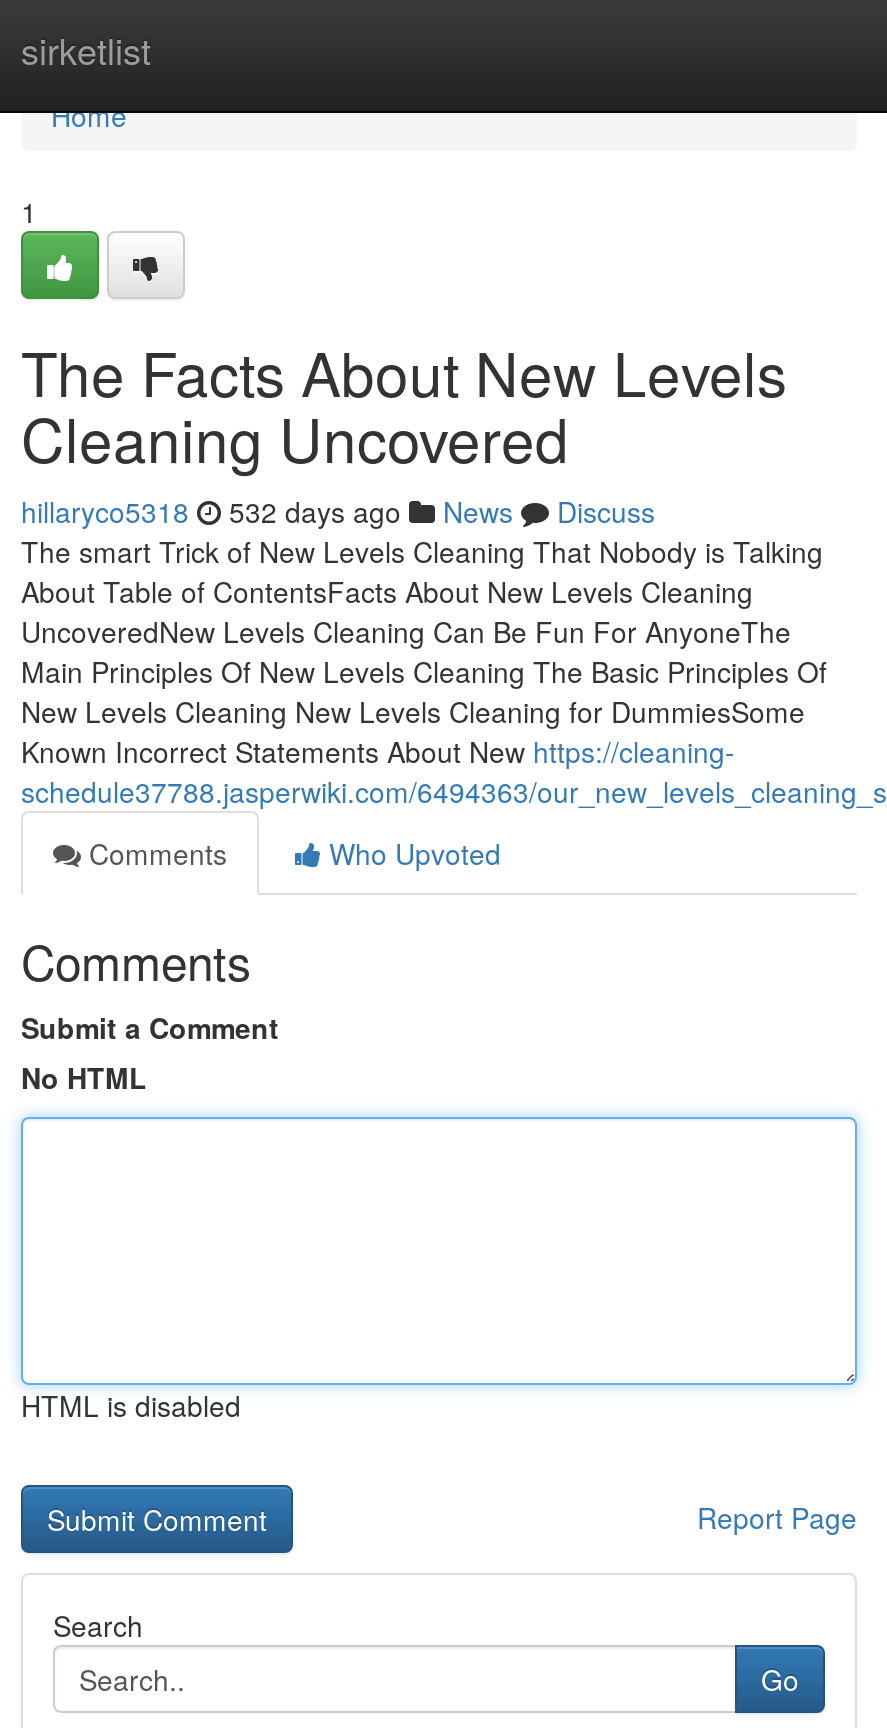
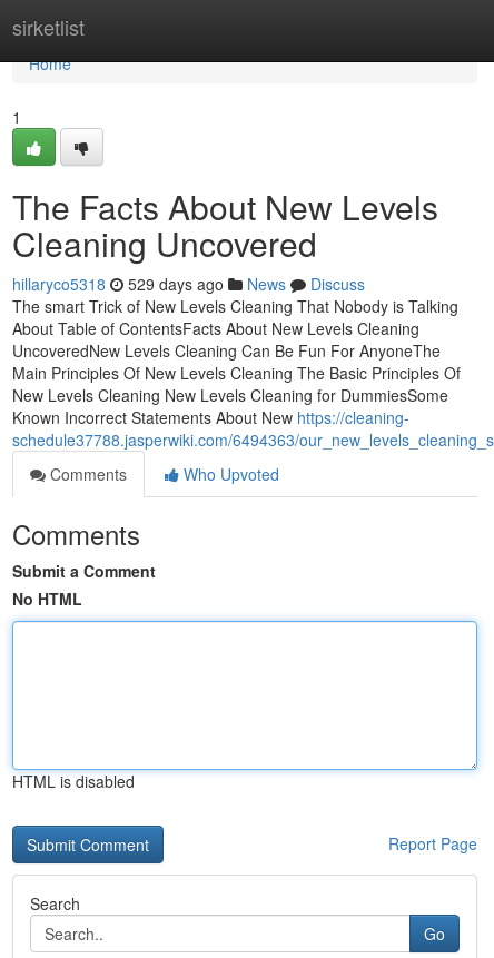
[21,491,655,531] hillaryco5318 532 days ago News Discuss -> [12,273,365,295] hillaryco5318 529 days ago News Discuss

